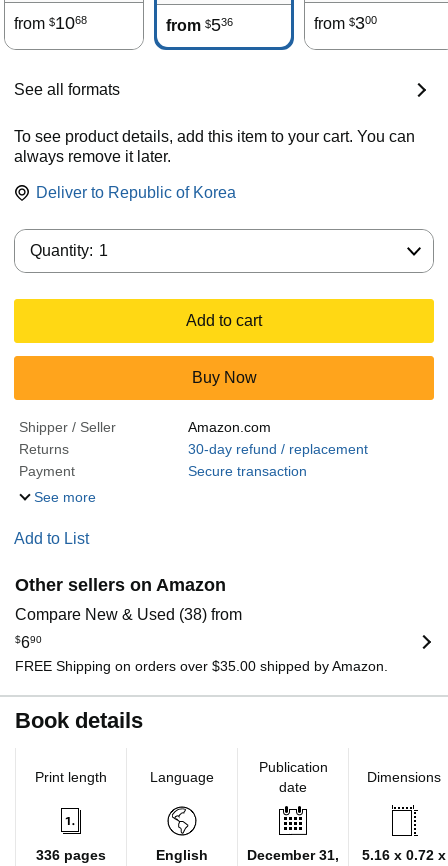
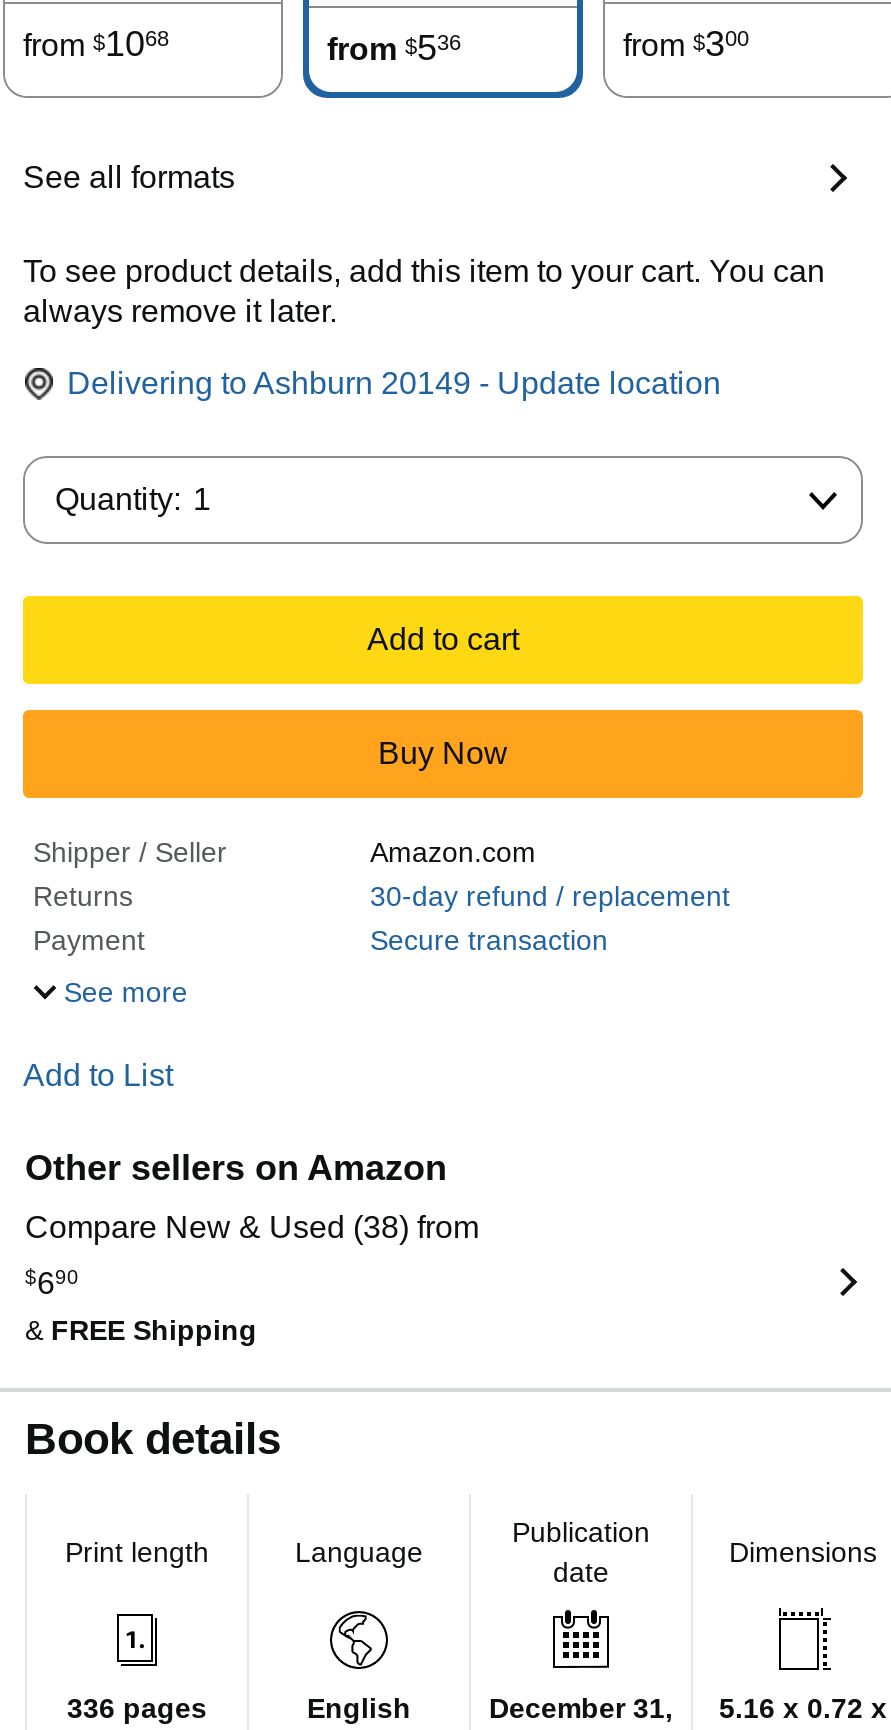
[36,184,236,201] Deliver to Republic of Korea -> [67,366,721,400] Delivering to Ashburn 20149 - Update location
[15,658,388,674] FREE Shipping on orders over $35.00 shipped by Amazon. -> [25,1314,257,1346] & FREE Shipping

